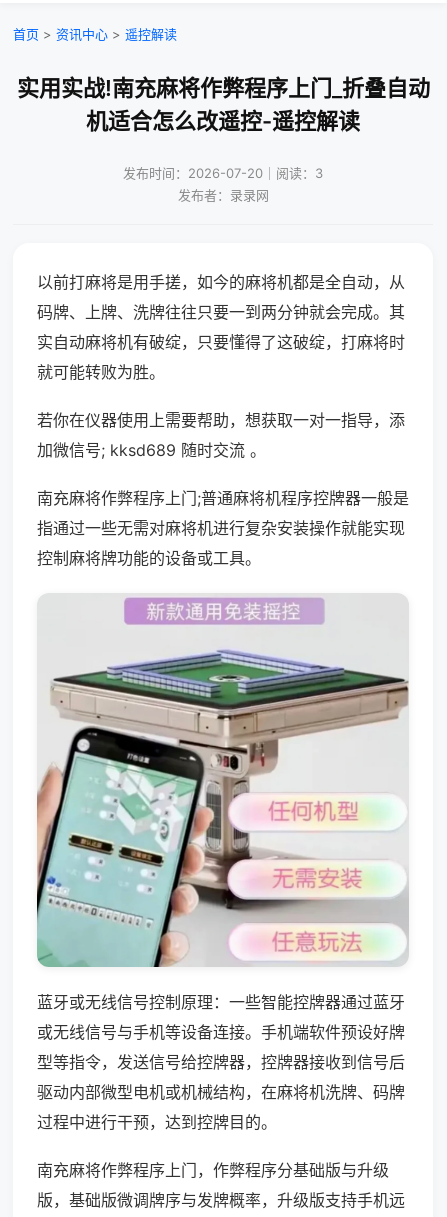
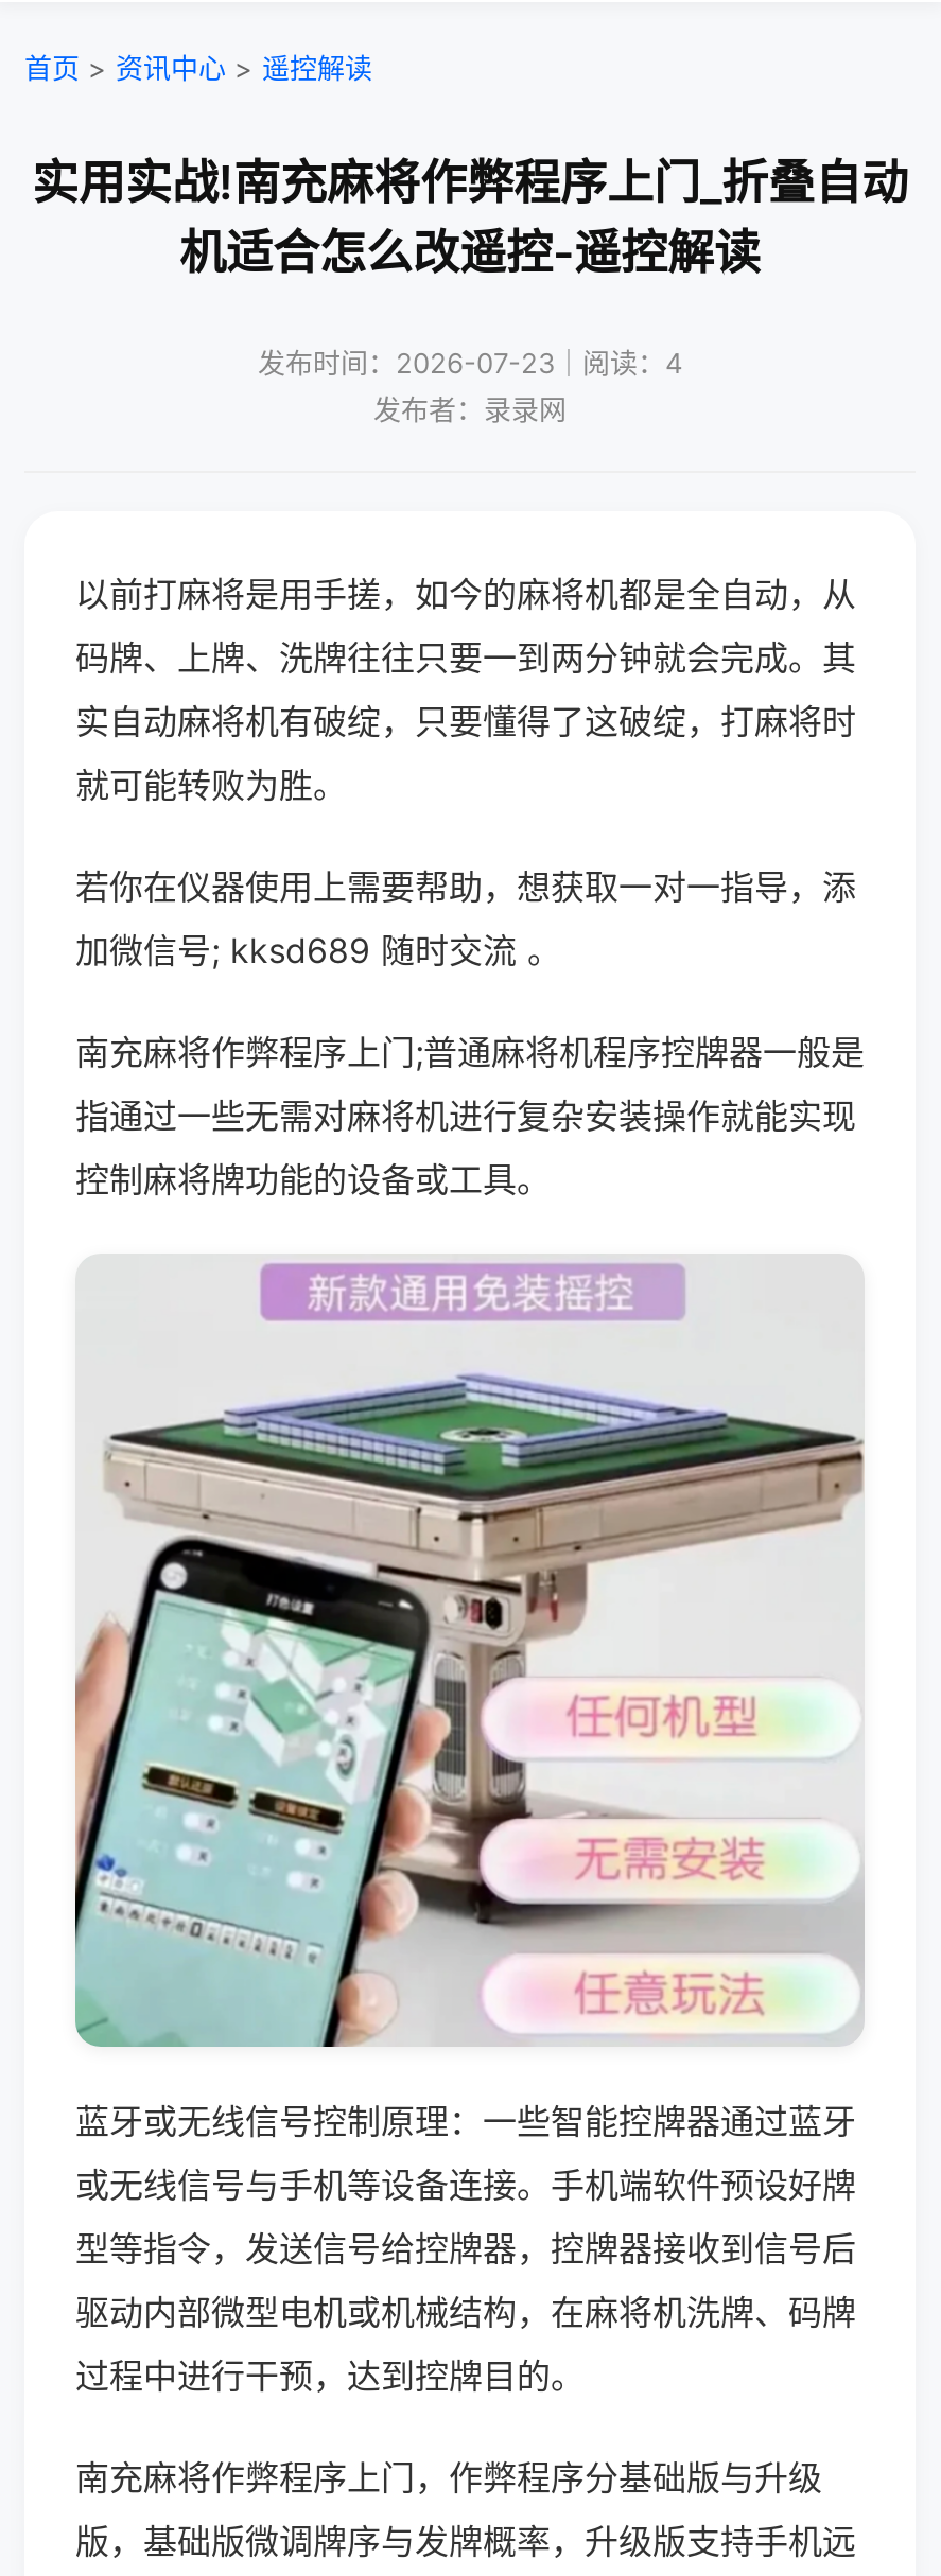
[123,165,323,181] 发布时间：2026-07-20｜阅读：3 -> [258,346,682,380] 发布时间：2026-07-23｜阅读：4

